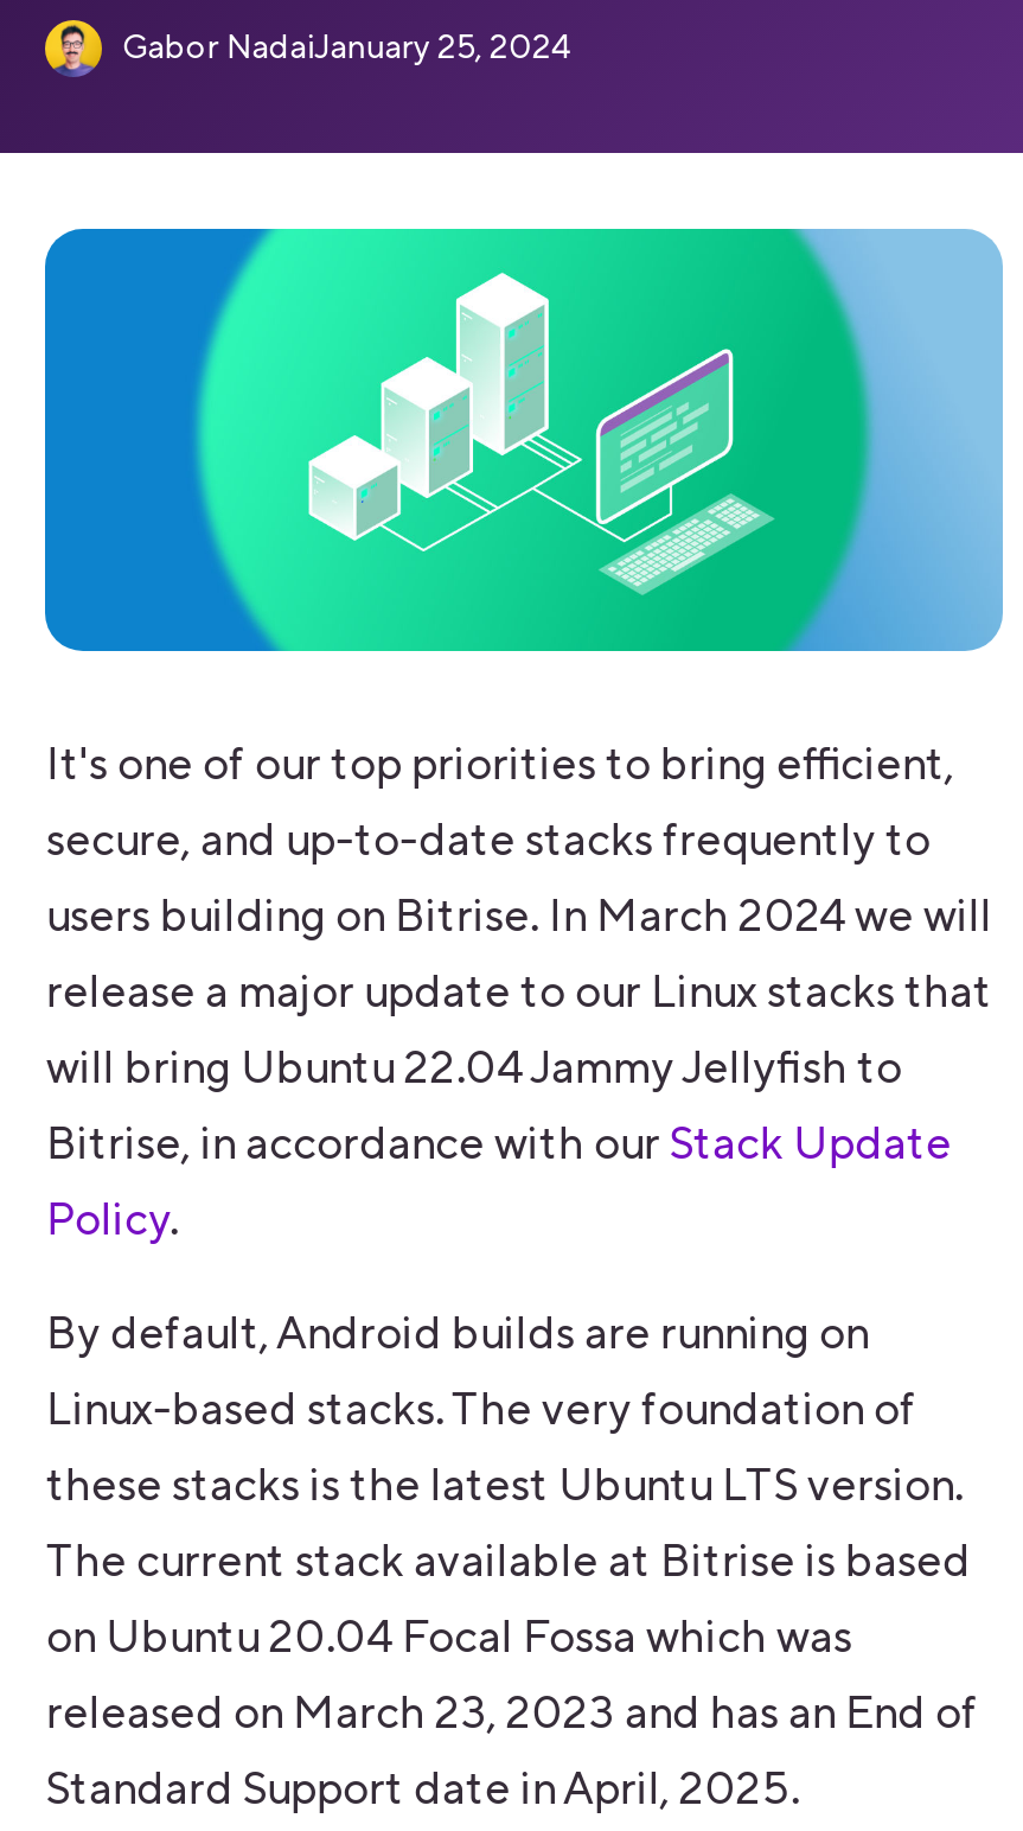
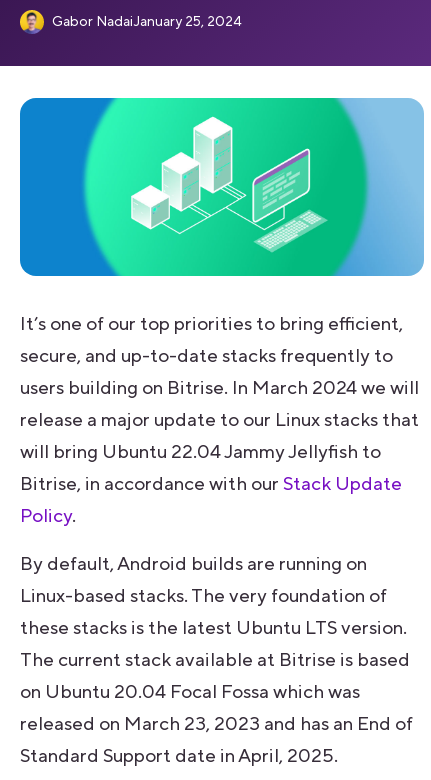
[46,731,954,795] It's one of our top priorities to bring efficient, -> [20,310,403,337] It’s one of our top priorities to bring efficient,

